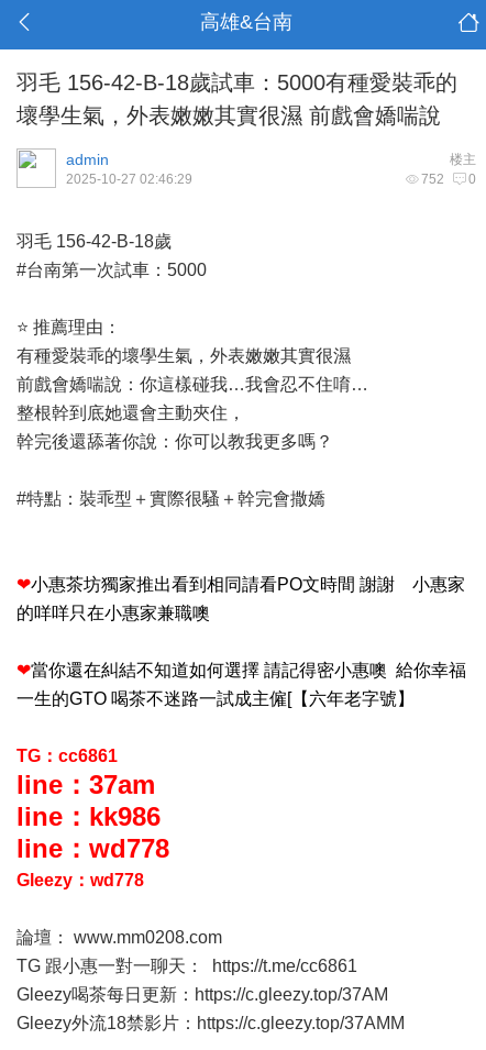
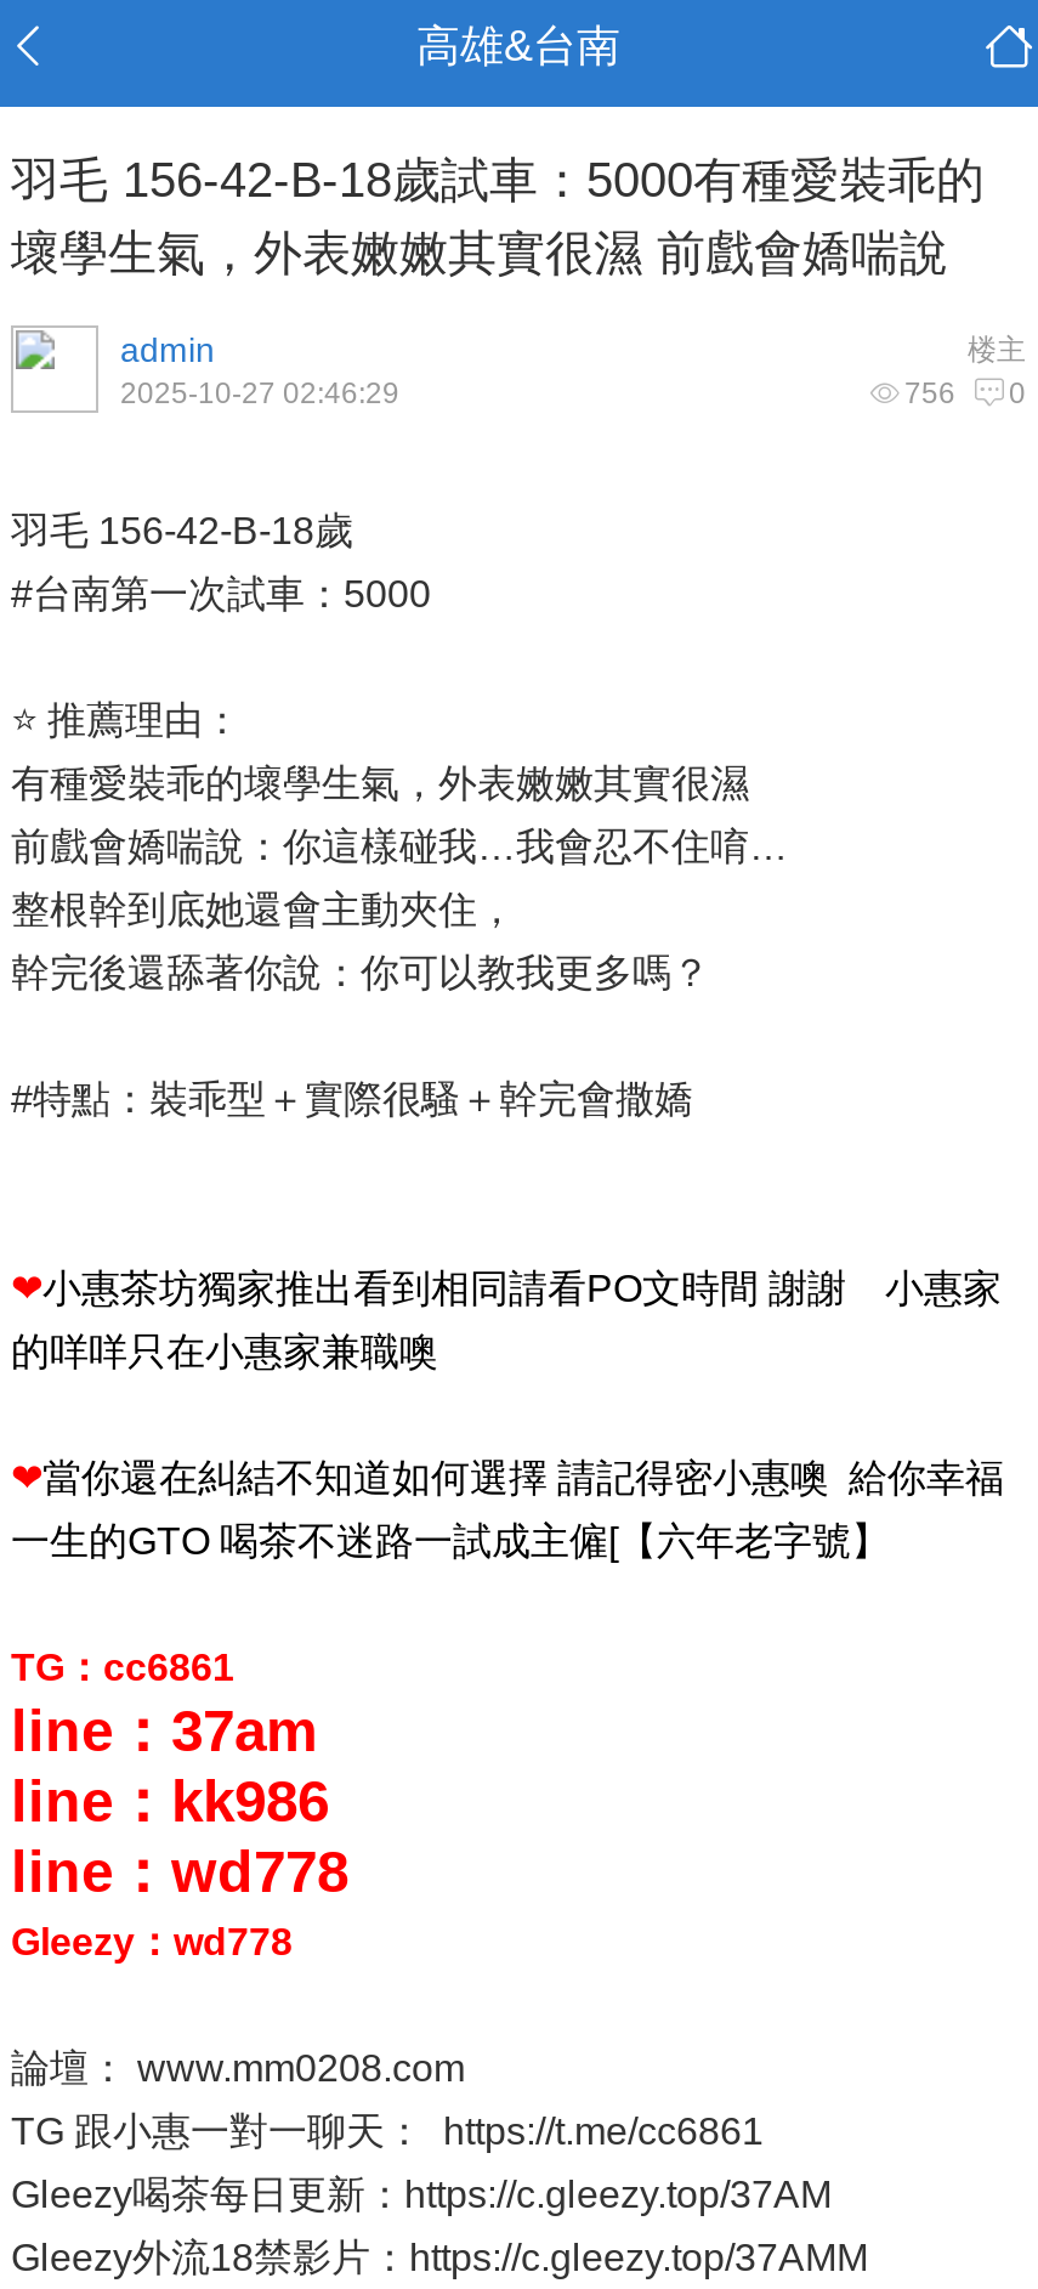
[421,172,476,187] 752 0 -> [904,376,1026,410] 756 0

